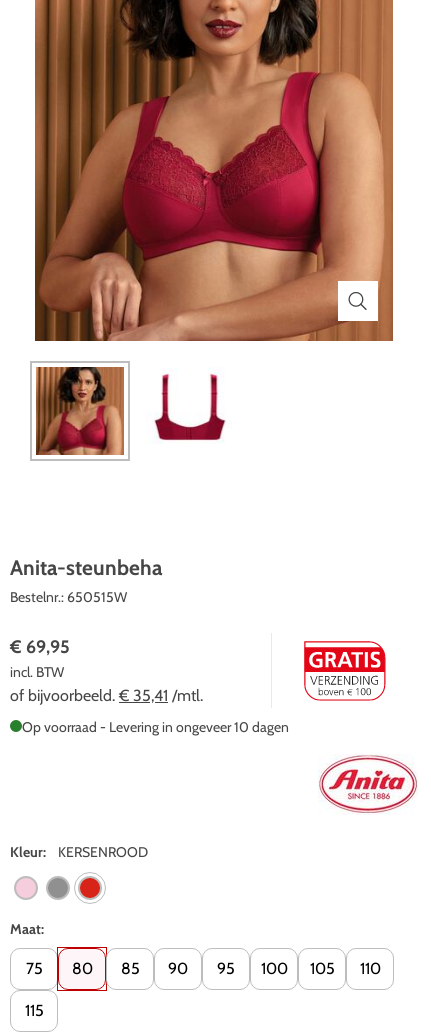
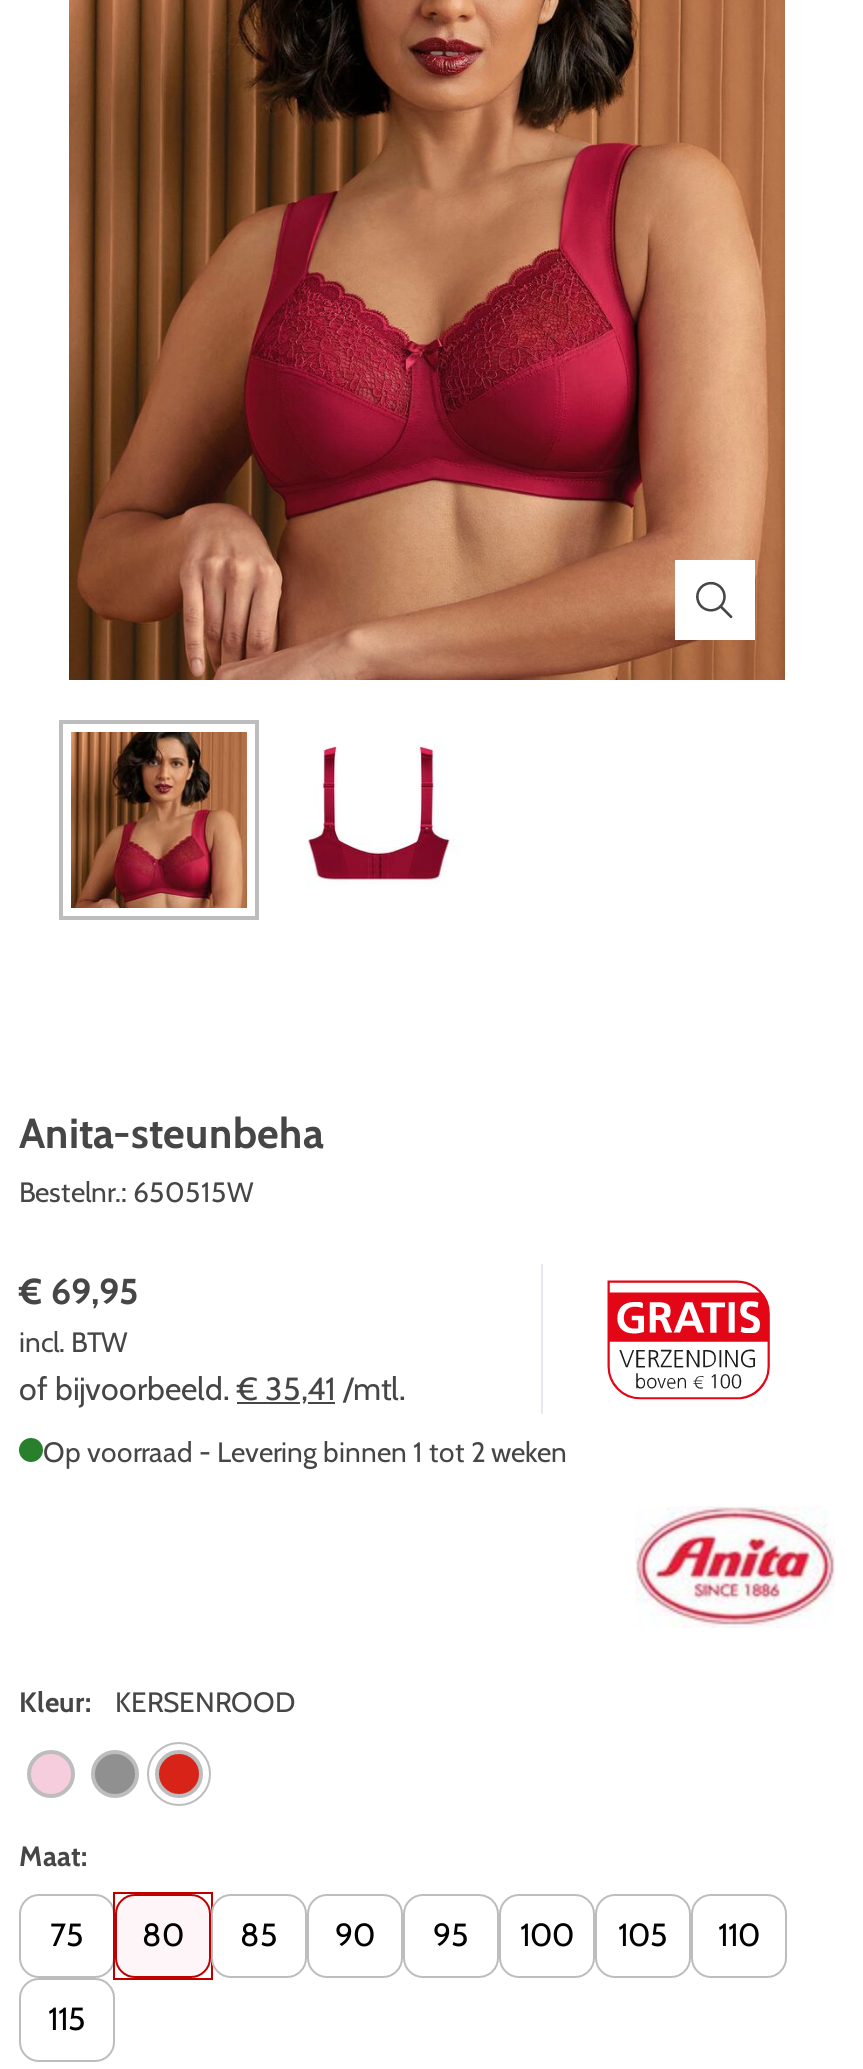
[22,718,289,736] Op voorraad - Levering in ongeveer 10 dagen -> [43,1434,567,1470] Op voorraad - Levering binnen 1 tot 2 weken

